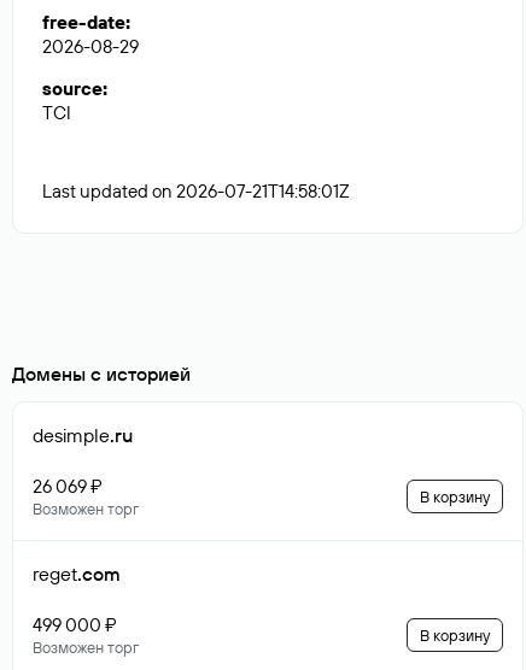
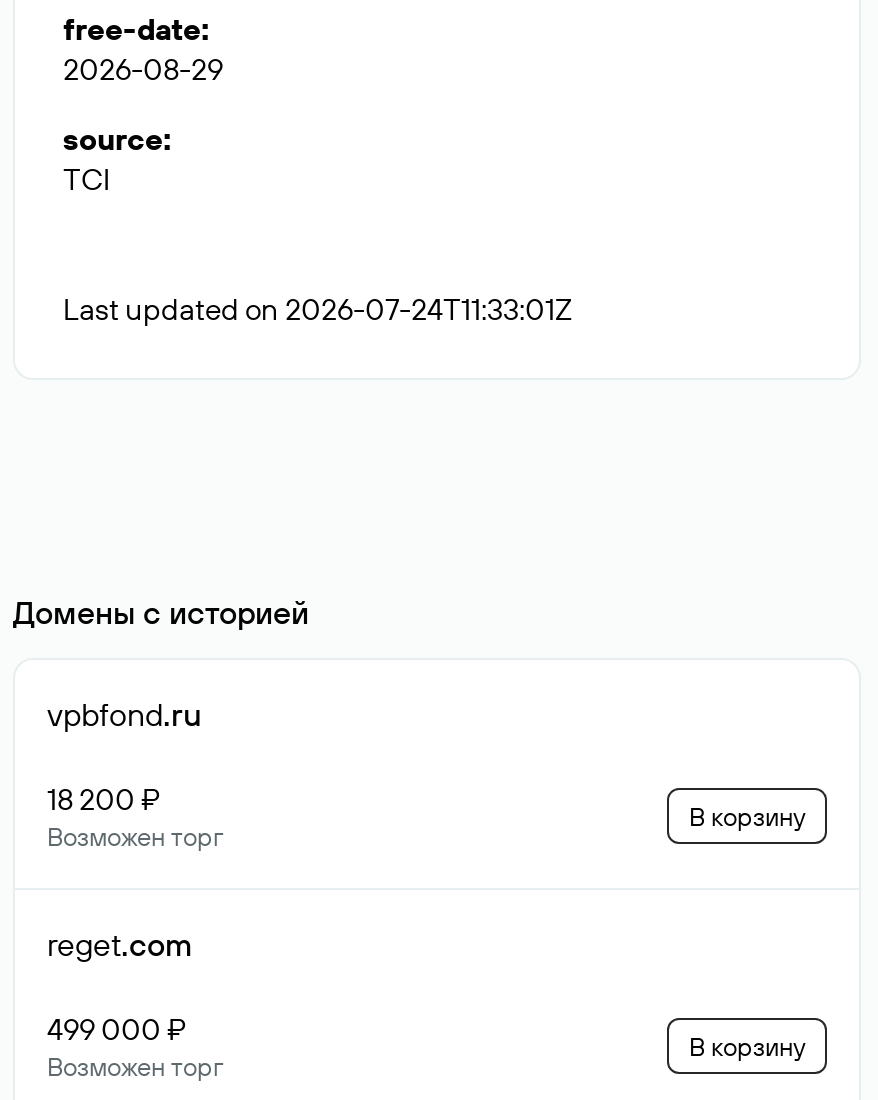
[42,180,350,202] Last updated on 2026-07-21T14:58:01Z -> [63,290,573,328] Last updated on 2026-07-24T11:33:01Z
[33,423,133,447] desimple.ru -> [47,694,201,734] vpbfond.ru
[33,475,103,498] 26 069 ₽ -> [47,780,161,818] 18 200 ₽

